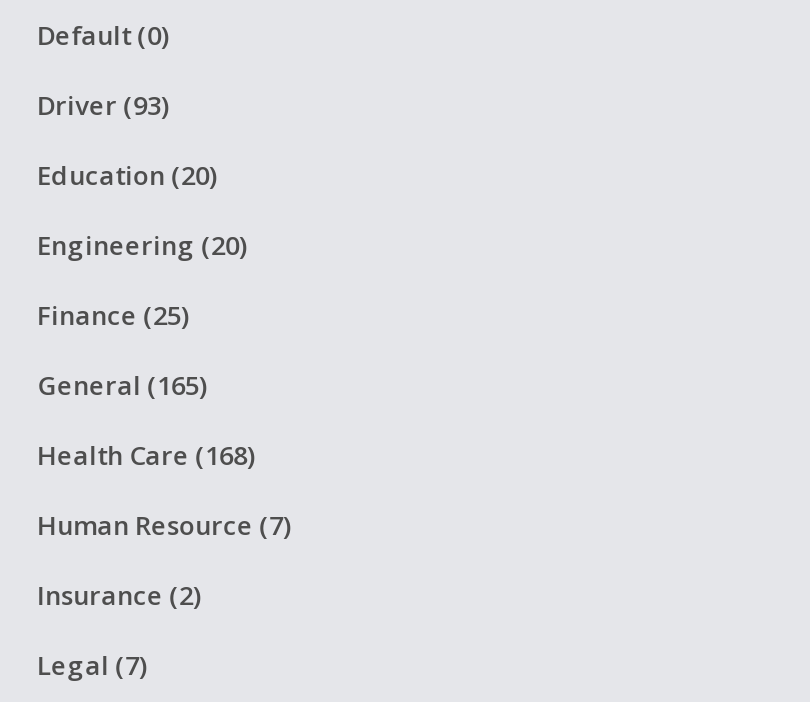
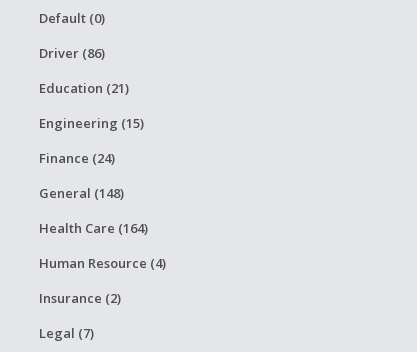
[37,87,169,123] Driver (93) -> [39,44,105,62] Driver (86)
[37,157,217,193] Education (20) -> [39,79,129,97] Education (21)
[37,227,247,263] Engineering (20) -> [39,114,144,132] Engineering (15)
[37,297,189,333] Finance (25) -> [39,149,115,167] Finance (24)
[37,367,207,403] General (165) -> [39,184,124,202] General (148)
[37,437,255,473] Health Care (168) -> [39,219,148,237] Health Care (164)
[37,507,291,543] Human Resource (7) -> [39,254,166,272] Human Resource (4)

